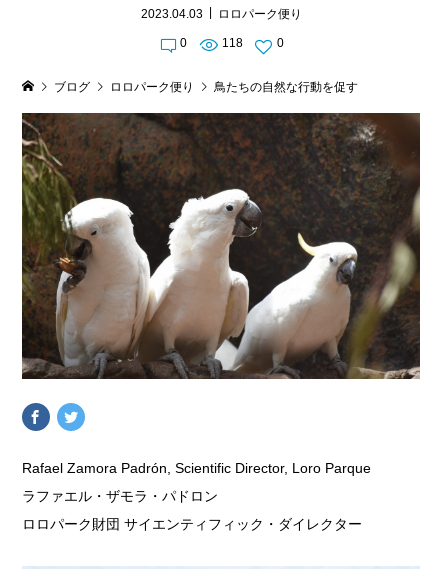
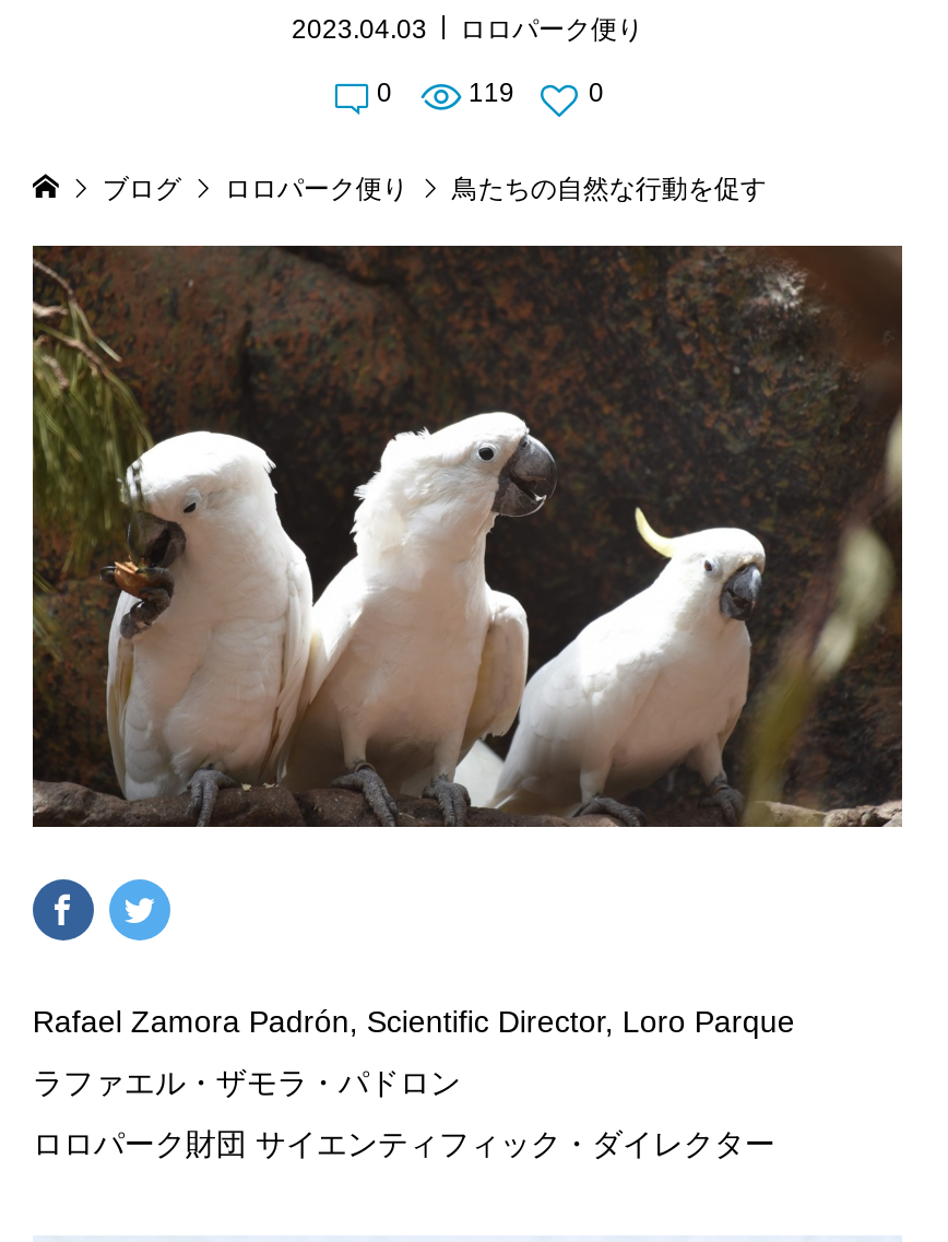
[221,36,242,50] 118 -> [469,78,514,108] 119

